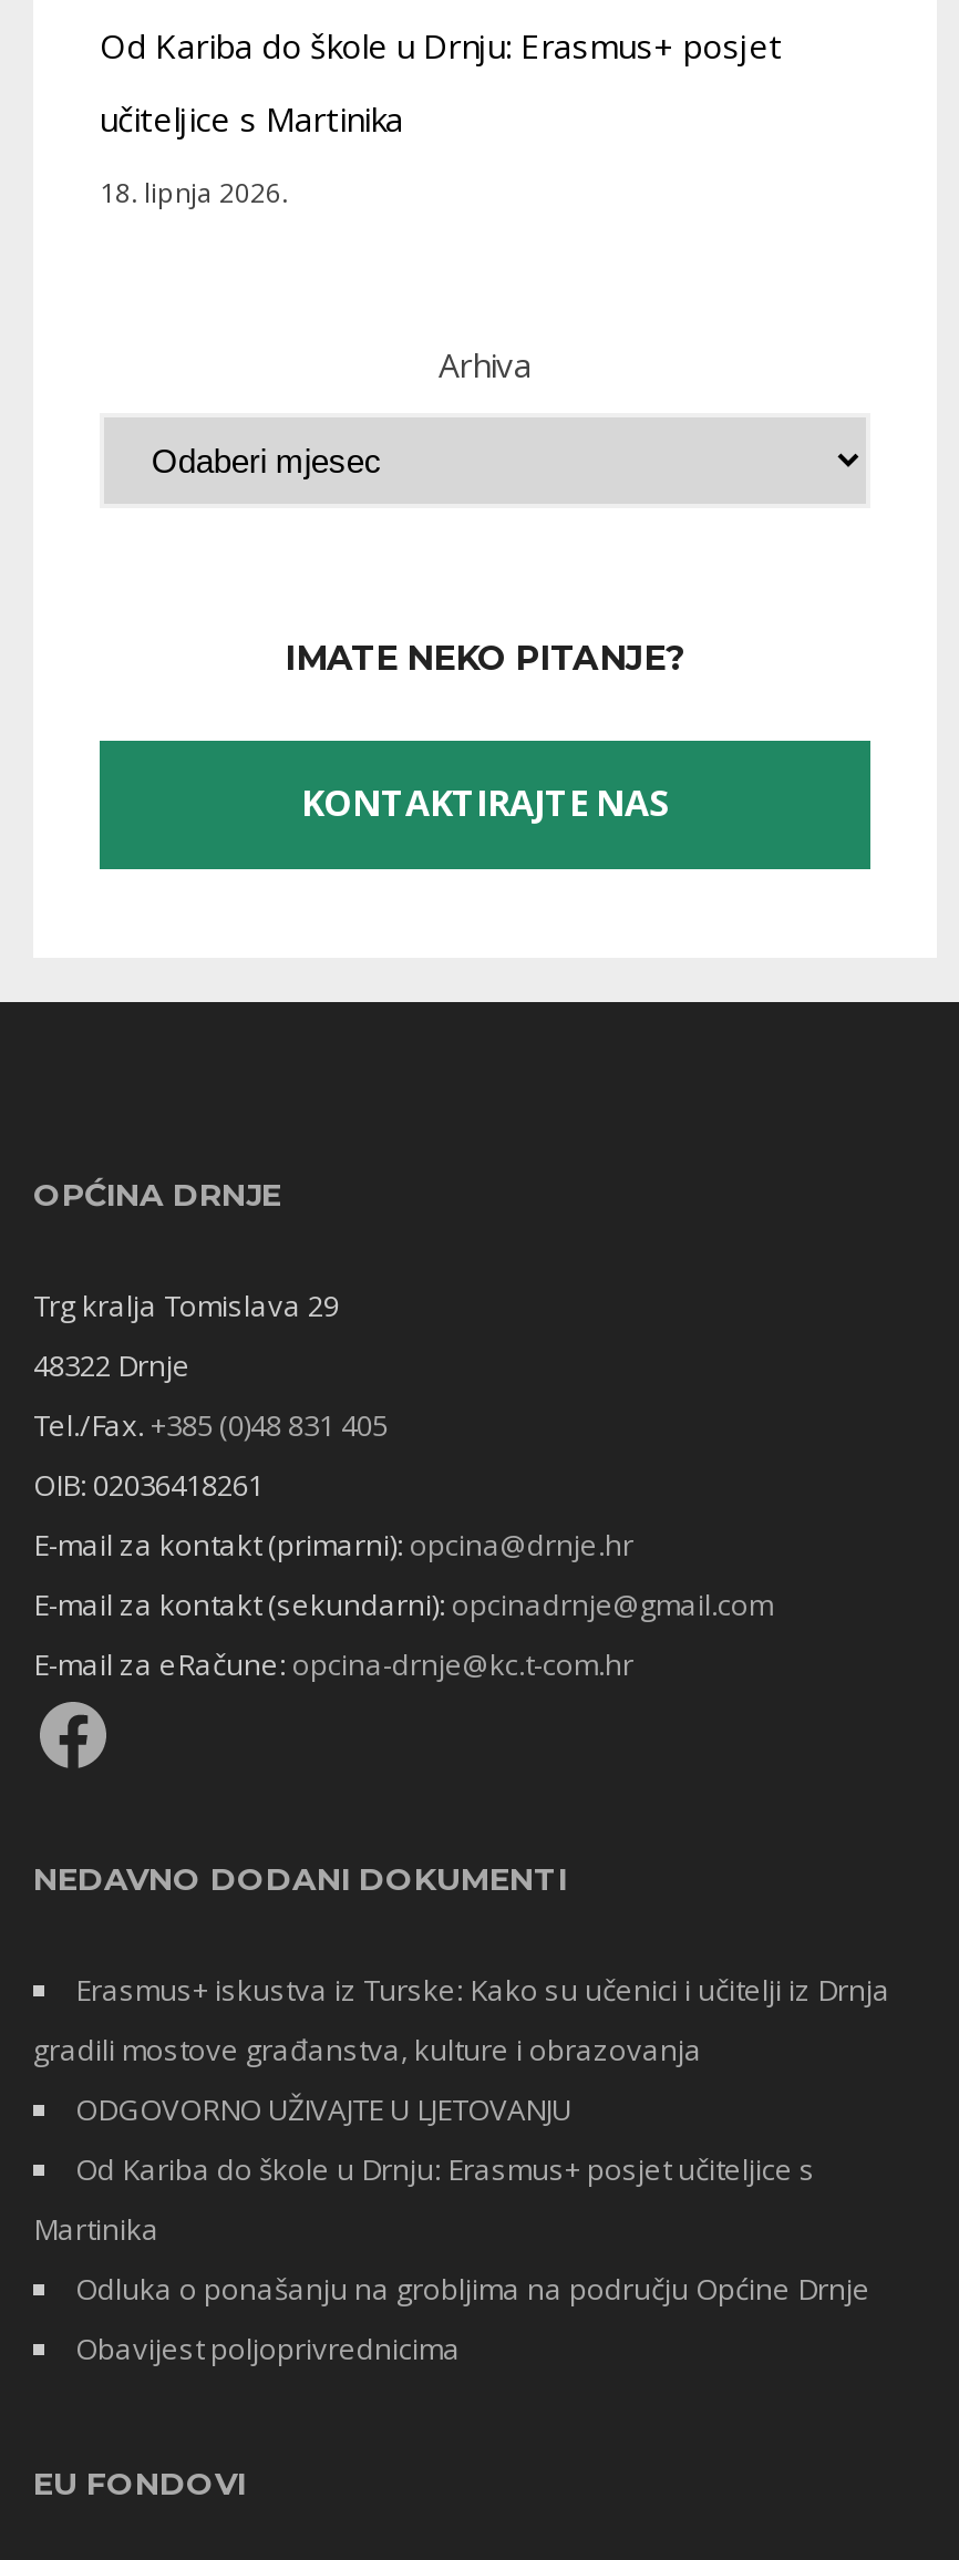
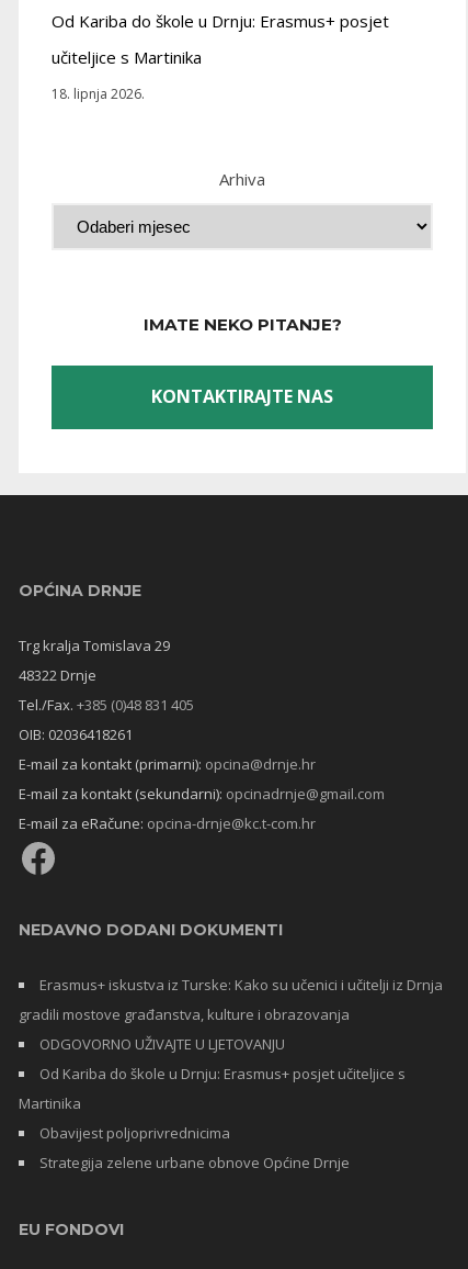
[75,2269,870,2309] Odluka o ponašanju na grobljima na području Općine Drnje -> none
moved [75,2329,461,2368] -> [39,1123,230,1143]: Obavijest poljoprivrednicima
none -> [39,1153,350,1172] Strategija zelene urbane obnove Općine Drnje

